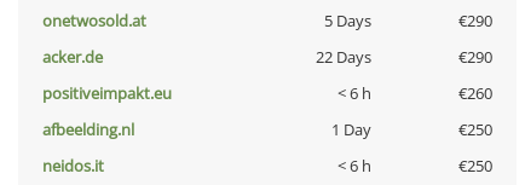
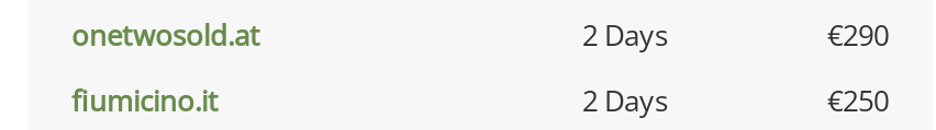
[324,10,371,31] 5 Days -> [582,15,668,55] 2 Days
[42,46,492,177] acker.de | 22 Days | €290 | positiveimpakt.eu | < 6 h | €260 | afbeelding.nl | 1 Day | €250 | neidos.it | < 6 h -> [71,81,668,120] fiumicino.it | 2 Days

